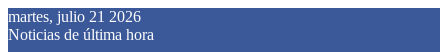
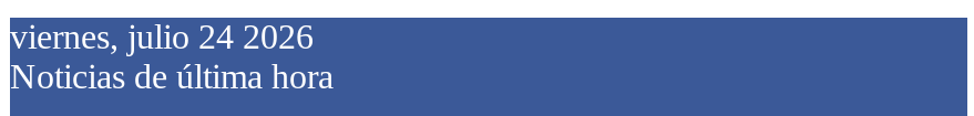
[8,8,141,25] martes, julio 21 2026 -> [10,18,314,55] viernes, julio 24 2026

